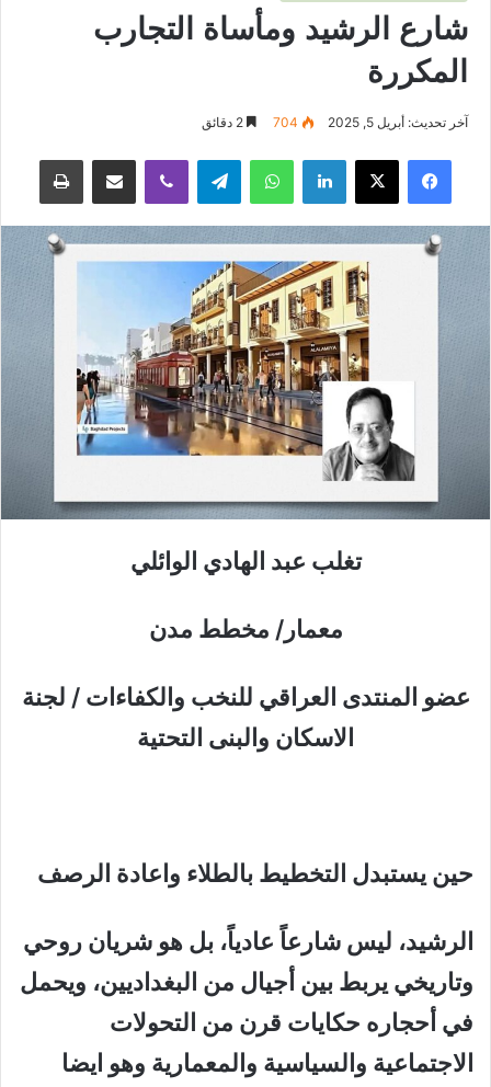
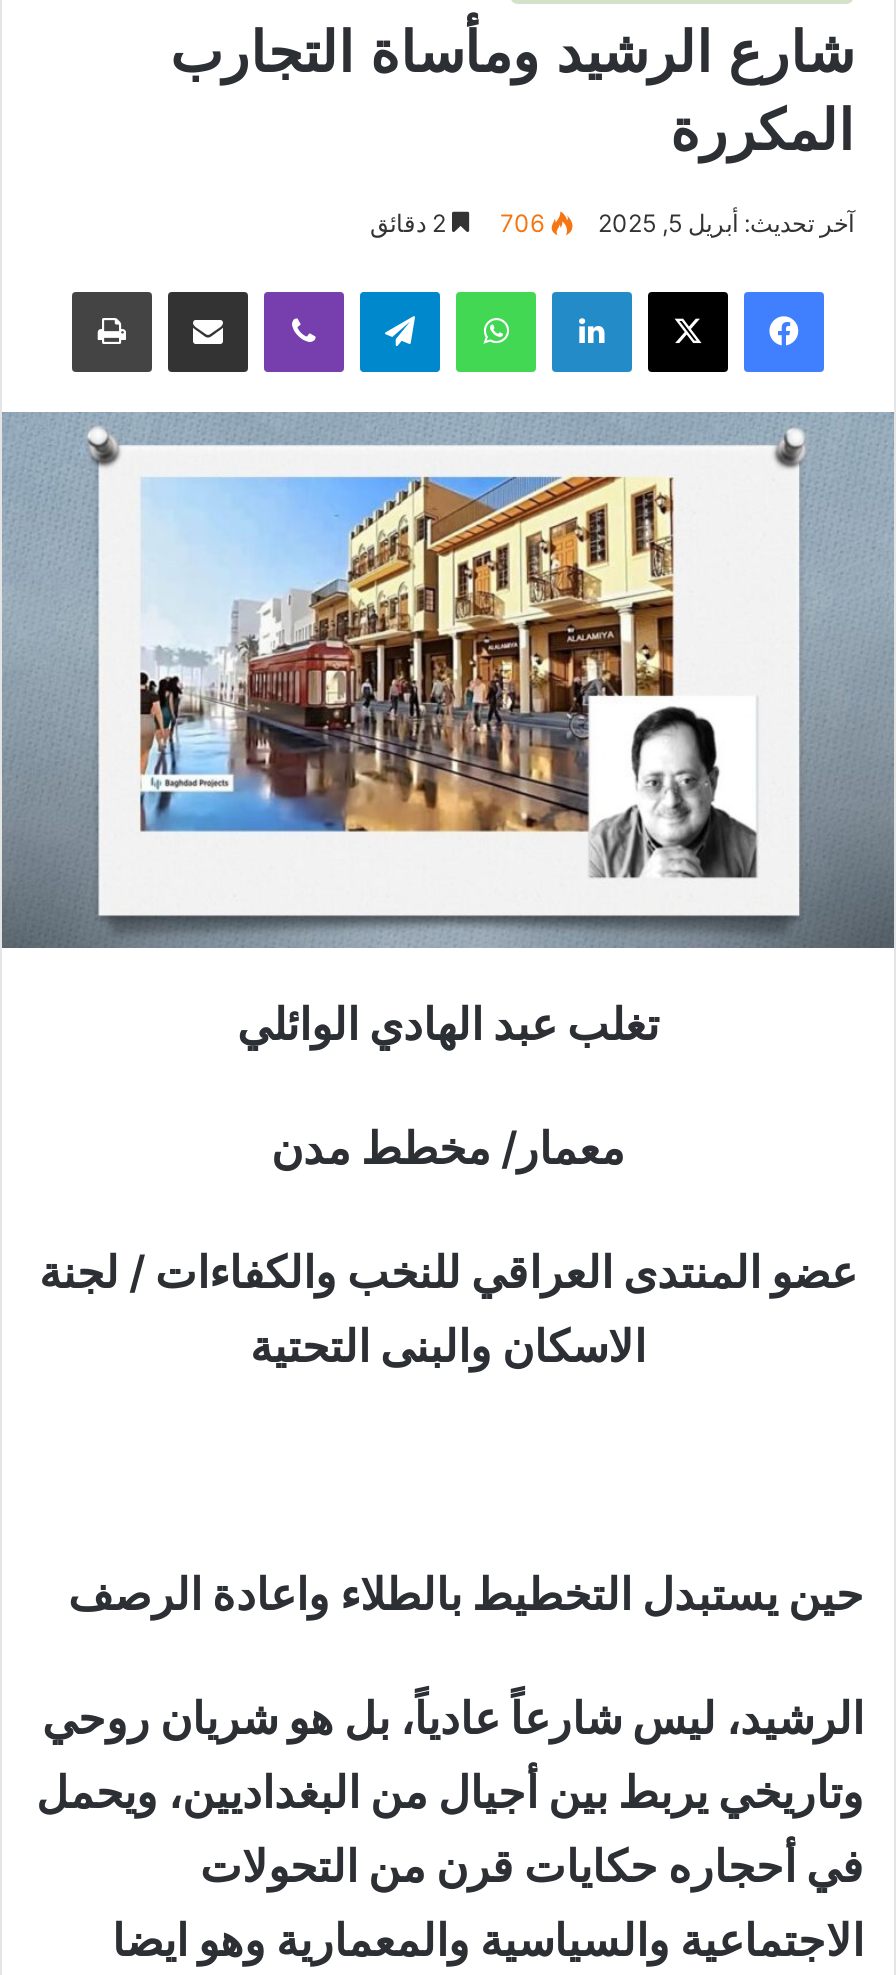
[273,114,298,130] 704 -> [500,207,544,237] 706

